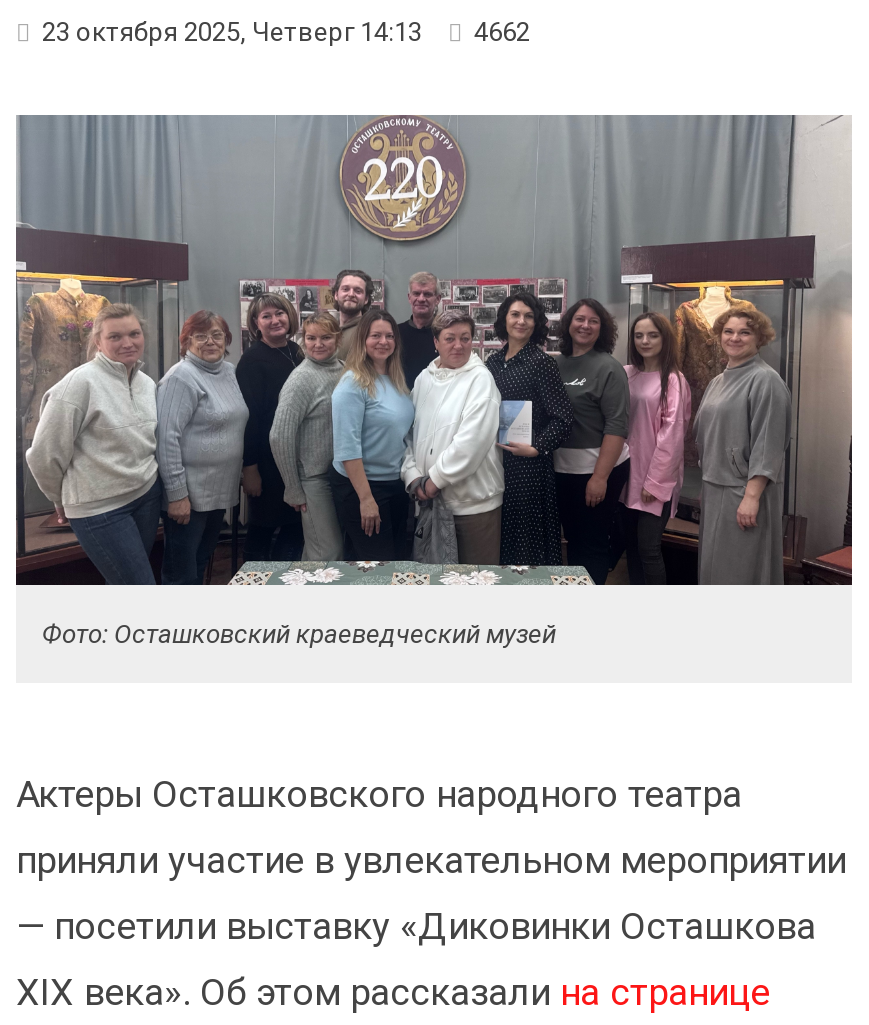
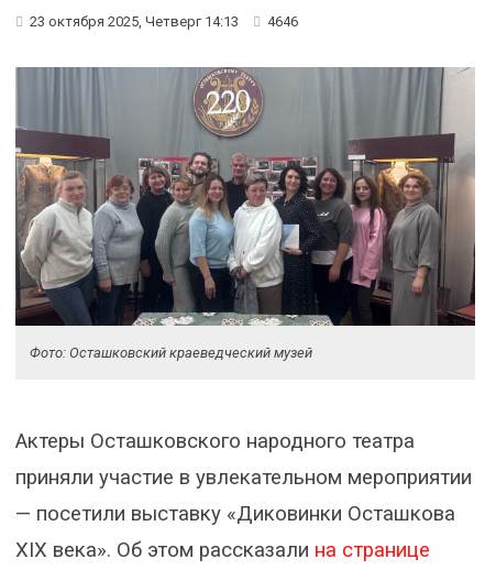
[42,16,530,46] 23 октября 2025, Четверг 14:13 4662 -> [30,13,298,29] 23 октября 2025, Четверг 14:13 4646

